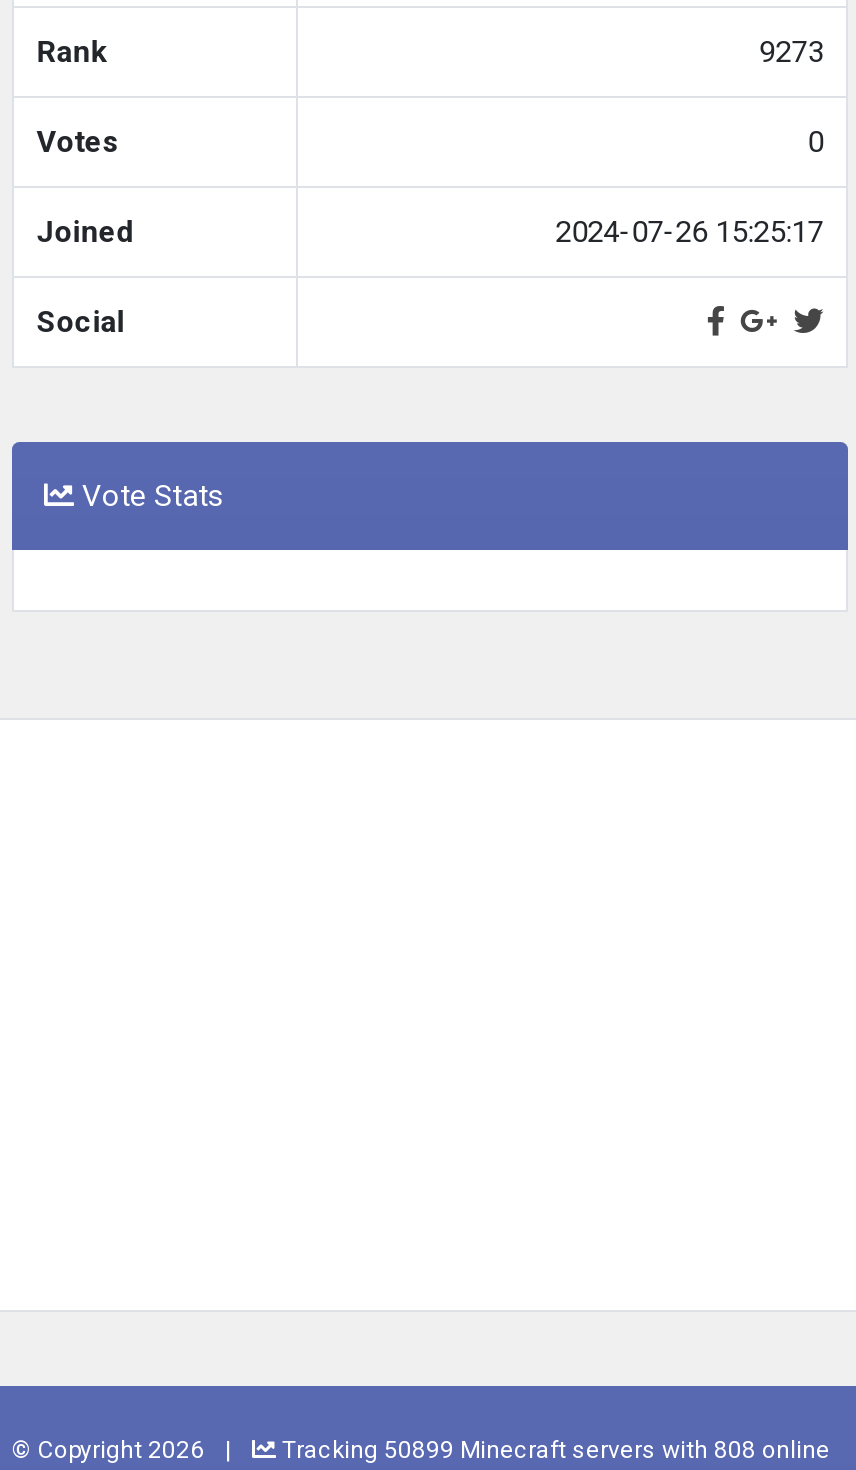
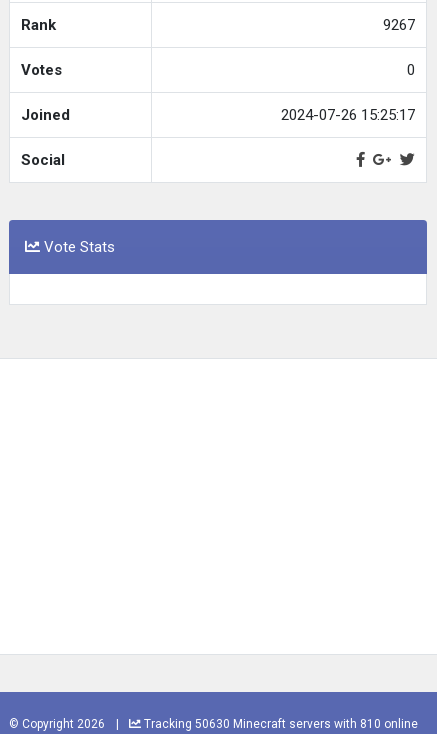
[760,34,824,70] 9273 -> [383,16,415,34] 9267
[276,1436,830,1464] Tracking 50899 Minecraft servers with 808 online -> [141,717,418,731] Tracking 50630 Minecraft servers with 810 online

